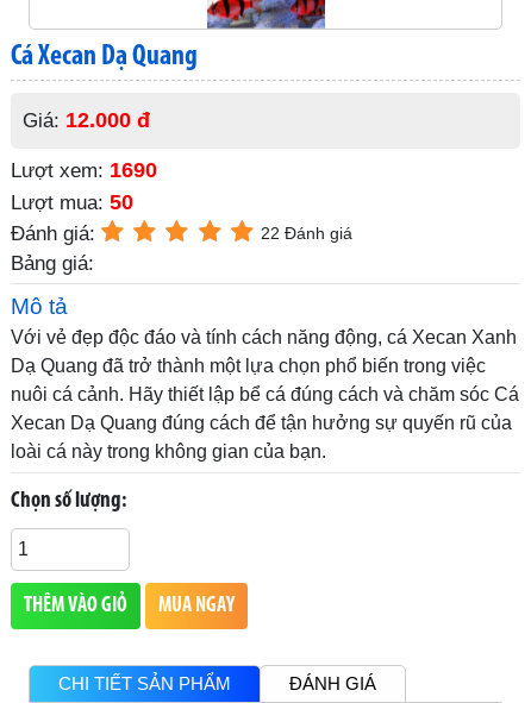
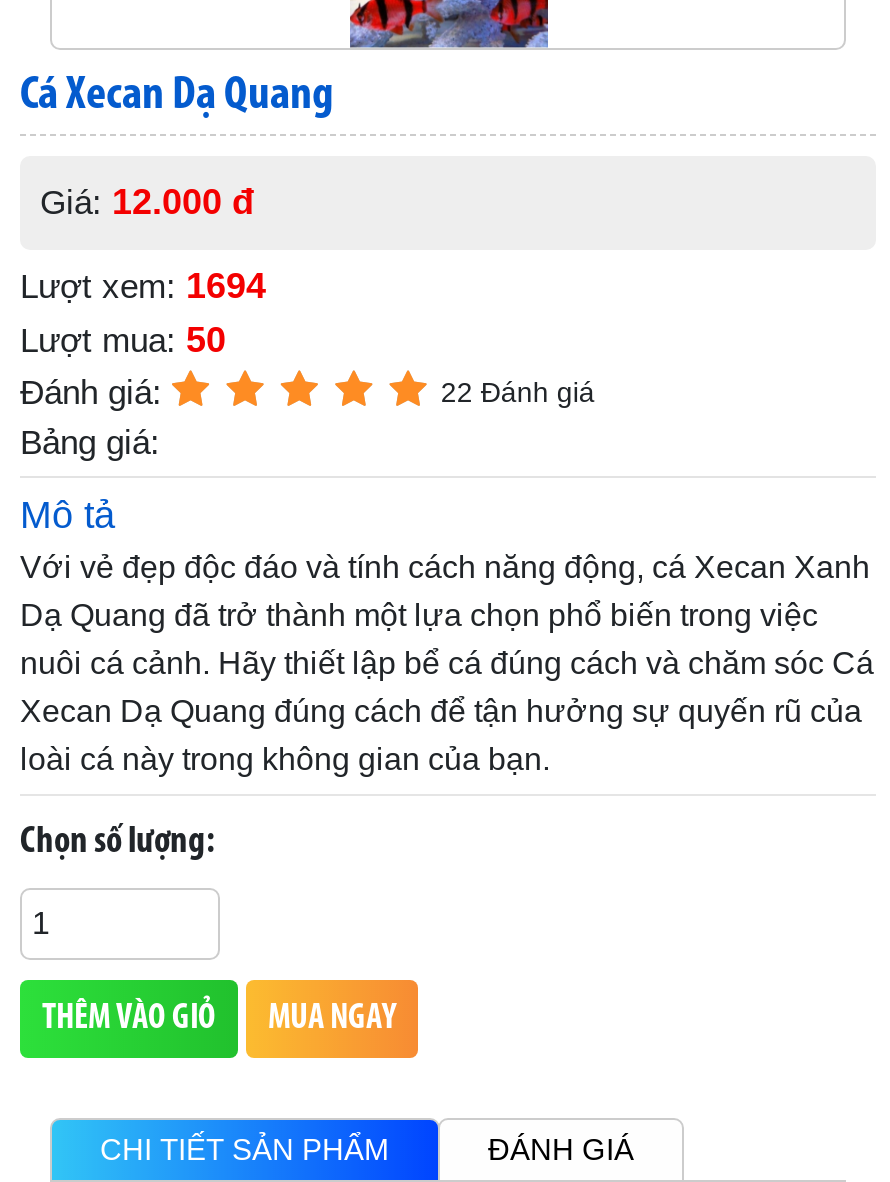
[11,158,157,182] Lượt xem: 1690 -> [20,266,266,306] Lượt xem: 1694

